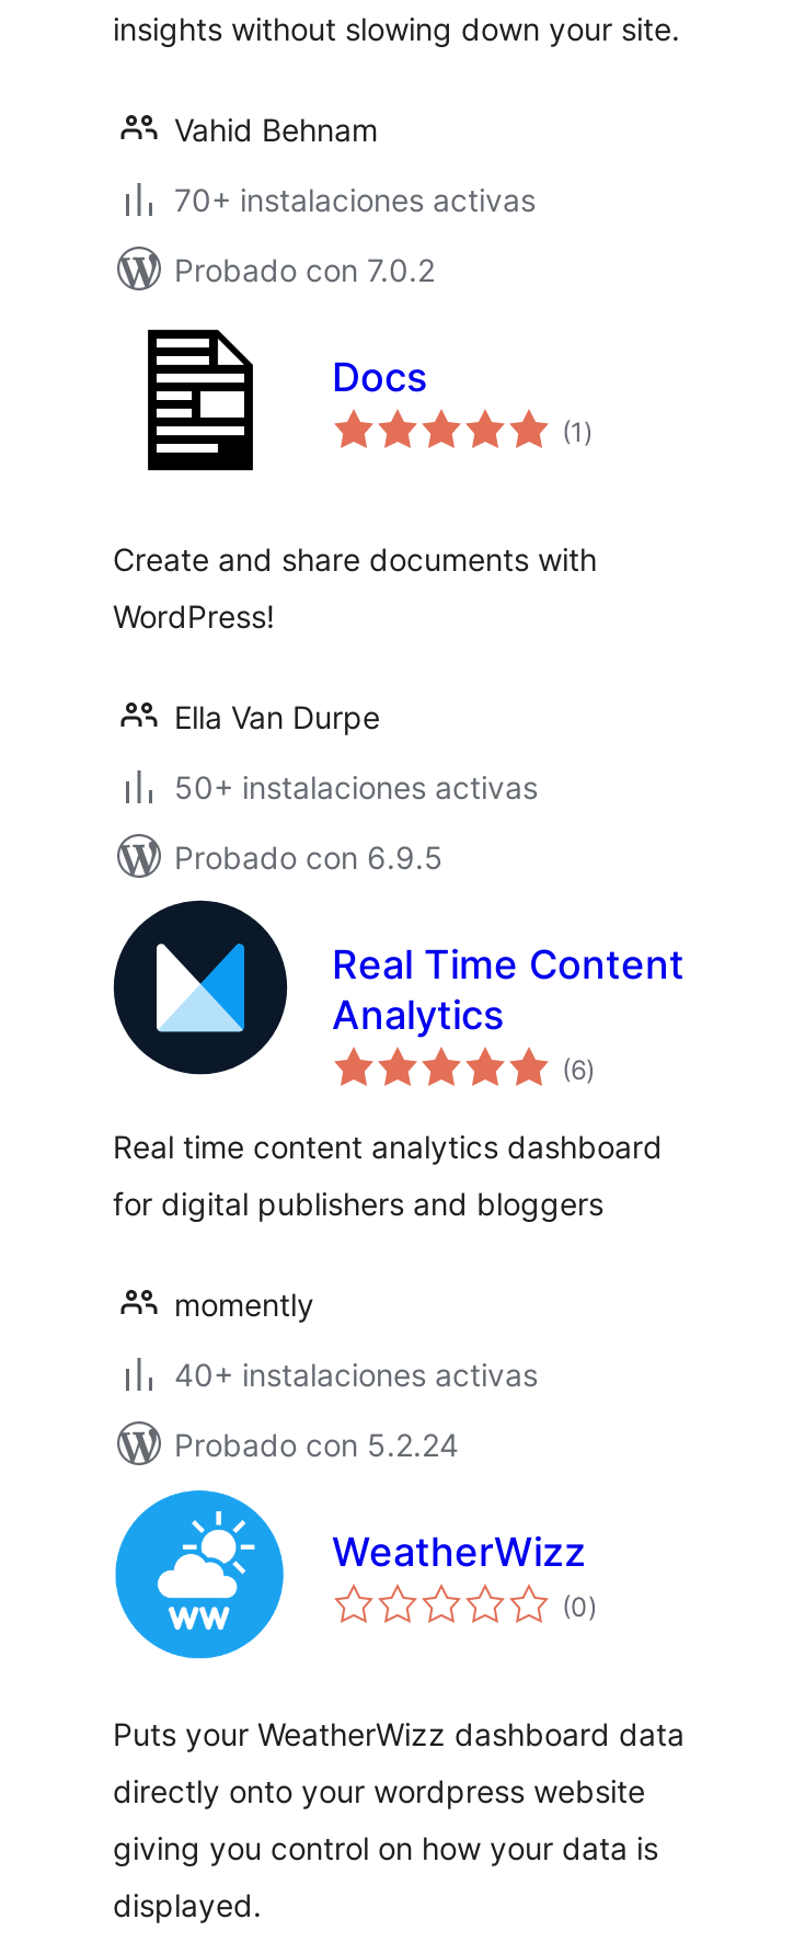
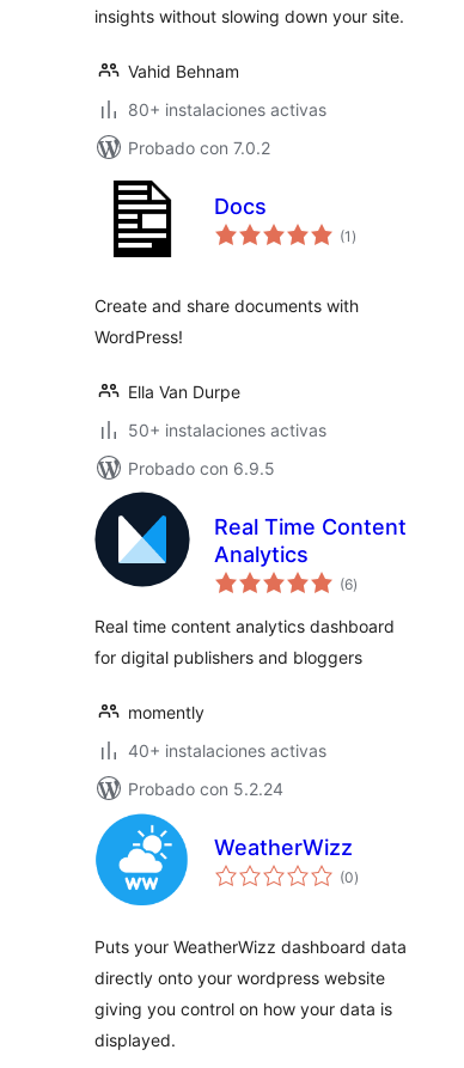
[174,181,536,218] 70+ instalaciones activas -> [128,99,326,120] 80+ instalaciones activas

